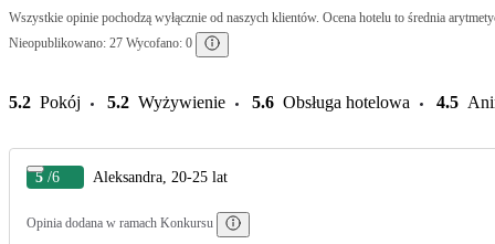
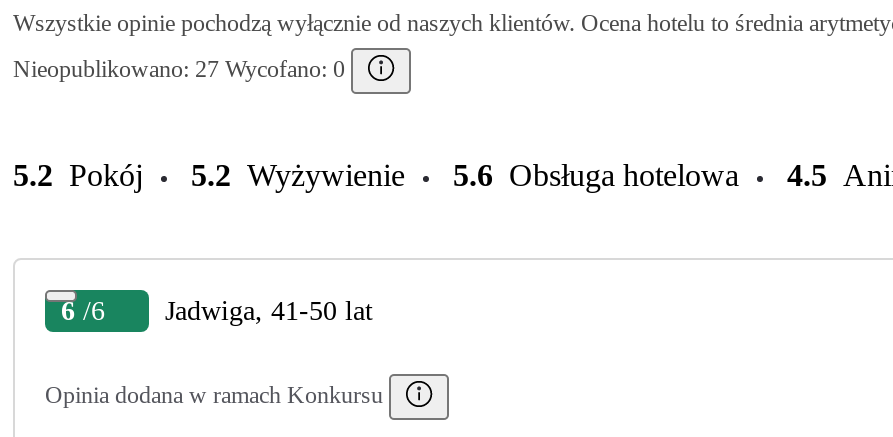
[35,169,60,186] 5 /6 -> [61,297,105,327] 6 /6
[93,169,228,186] Aleksandra, 20-25 lat -> [165,297,373,327] Jadwiga, 41-50 lat

